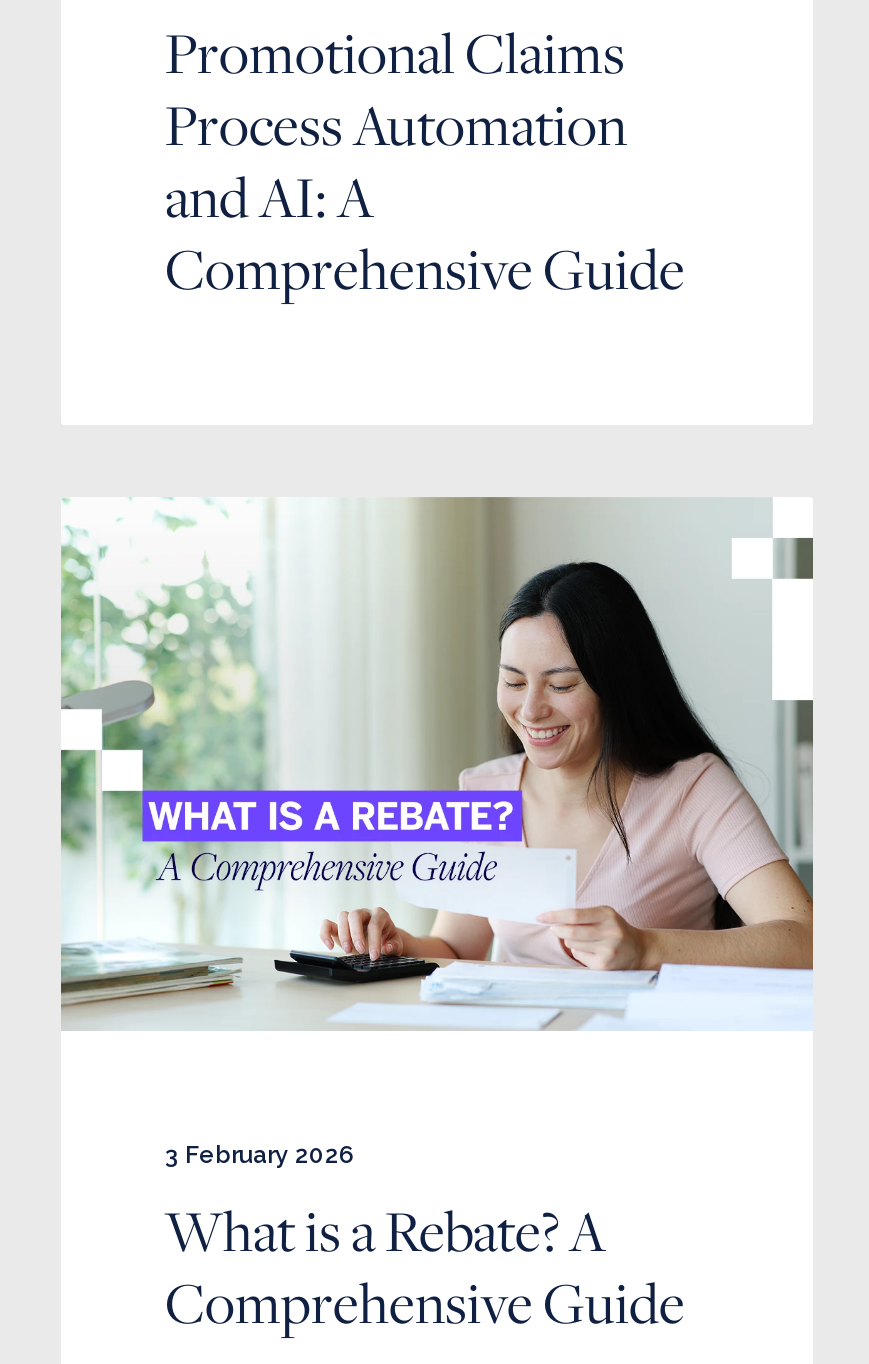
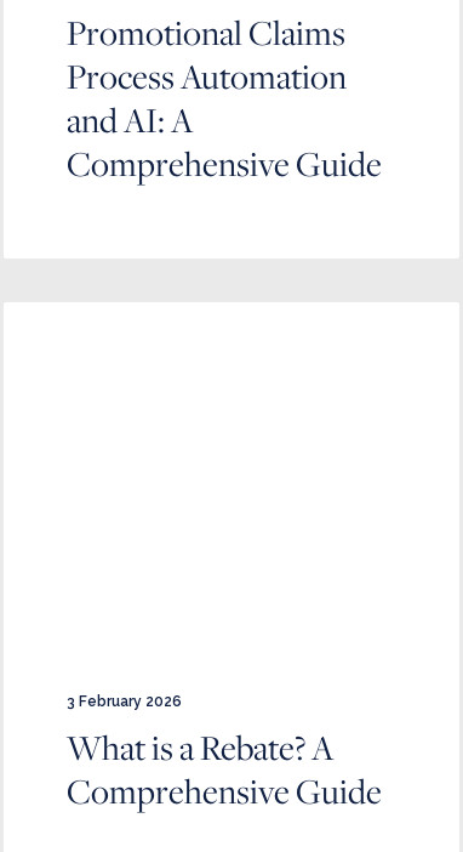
[59,495,815,1031] [image] -> none

